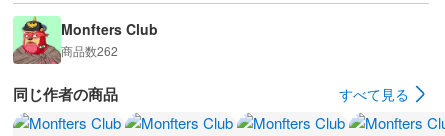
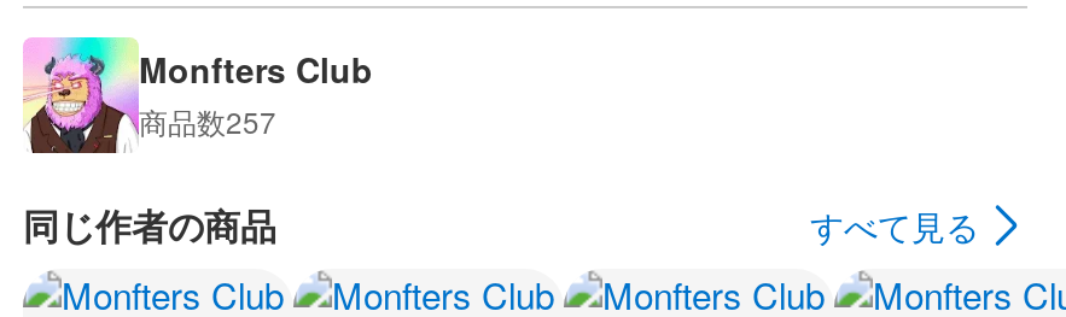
[12,15,118,65] [image] | 商品数262 -> [21,35,276,155] [image] | 商品数257

